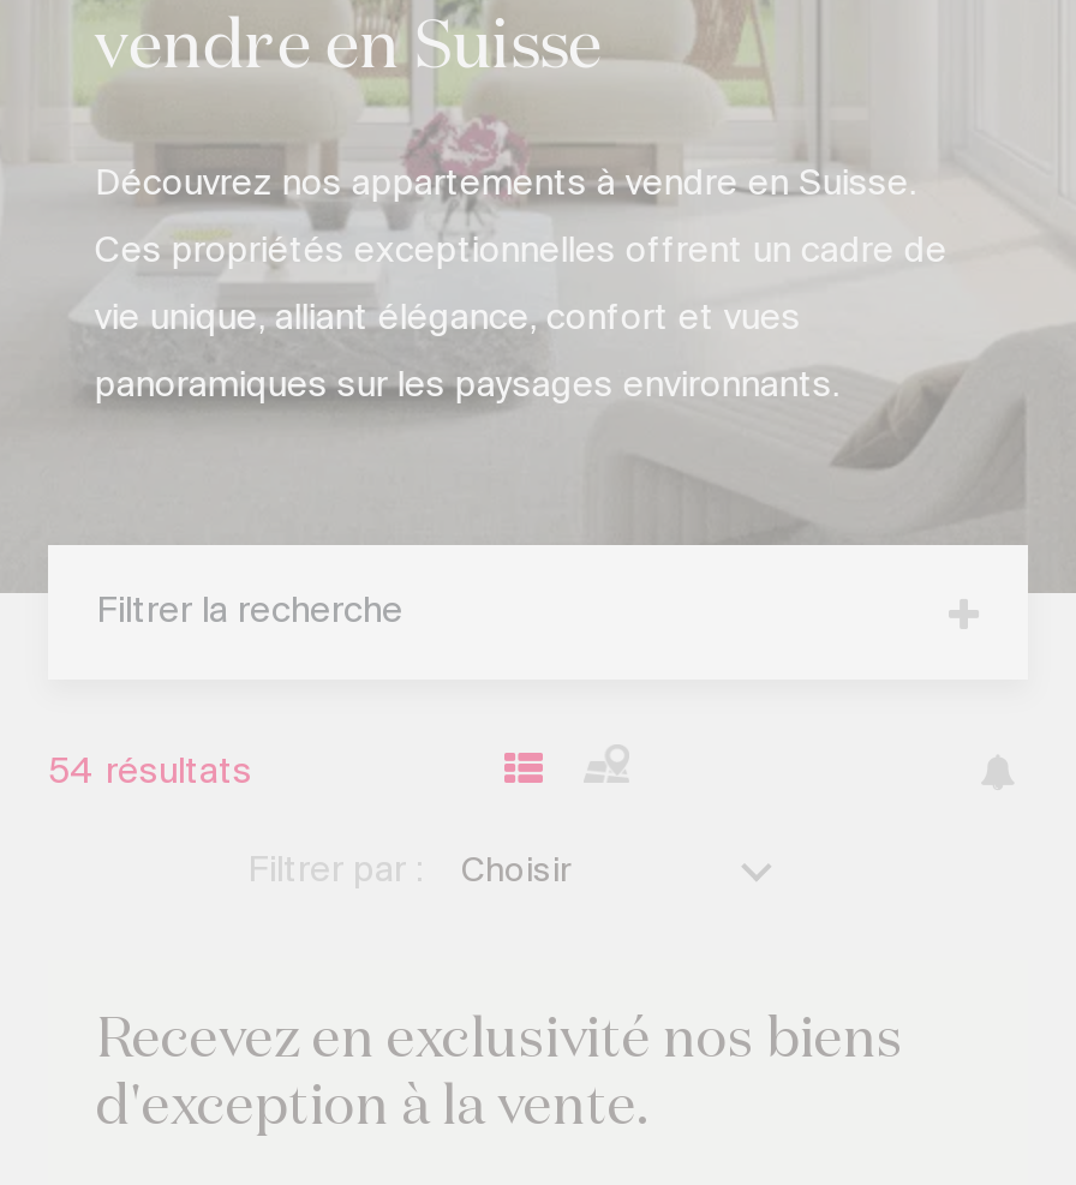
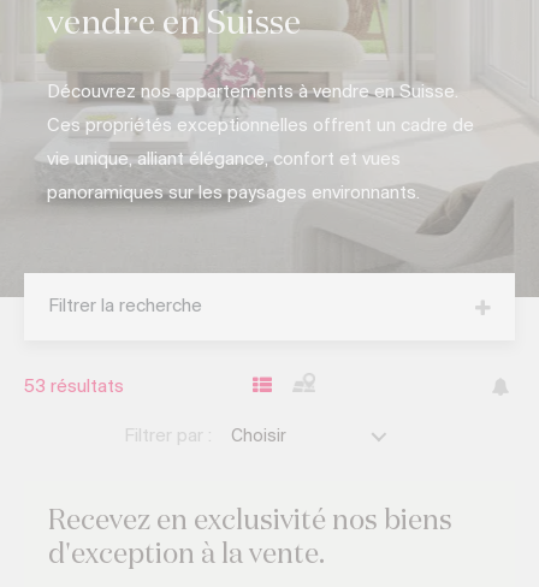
[48,754,252,792] 54 résultats -> [24,378,124,397] 53 résultats

